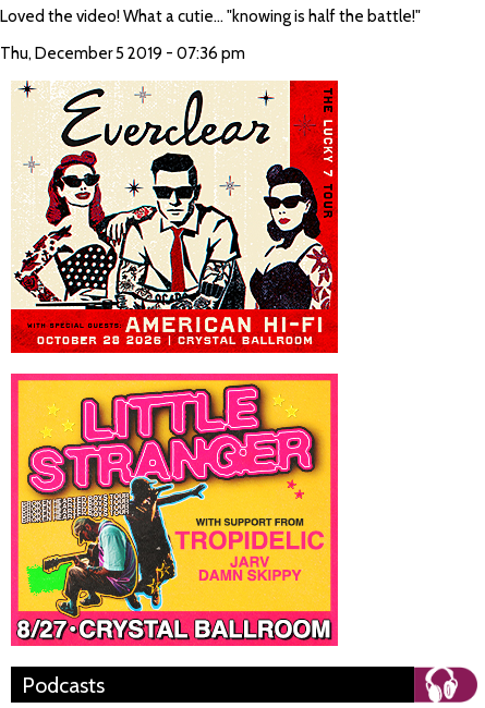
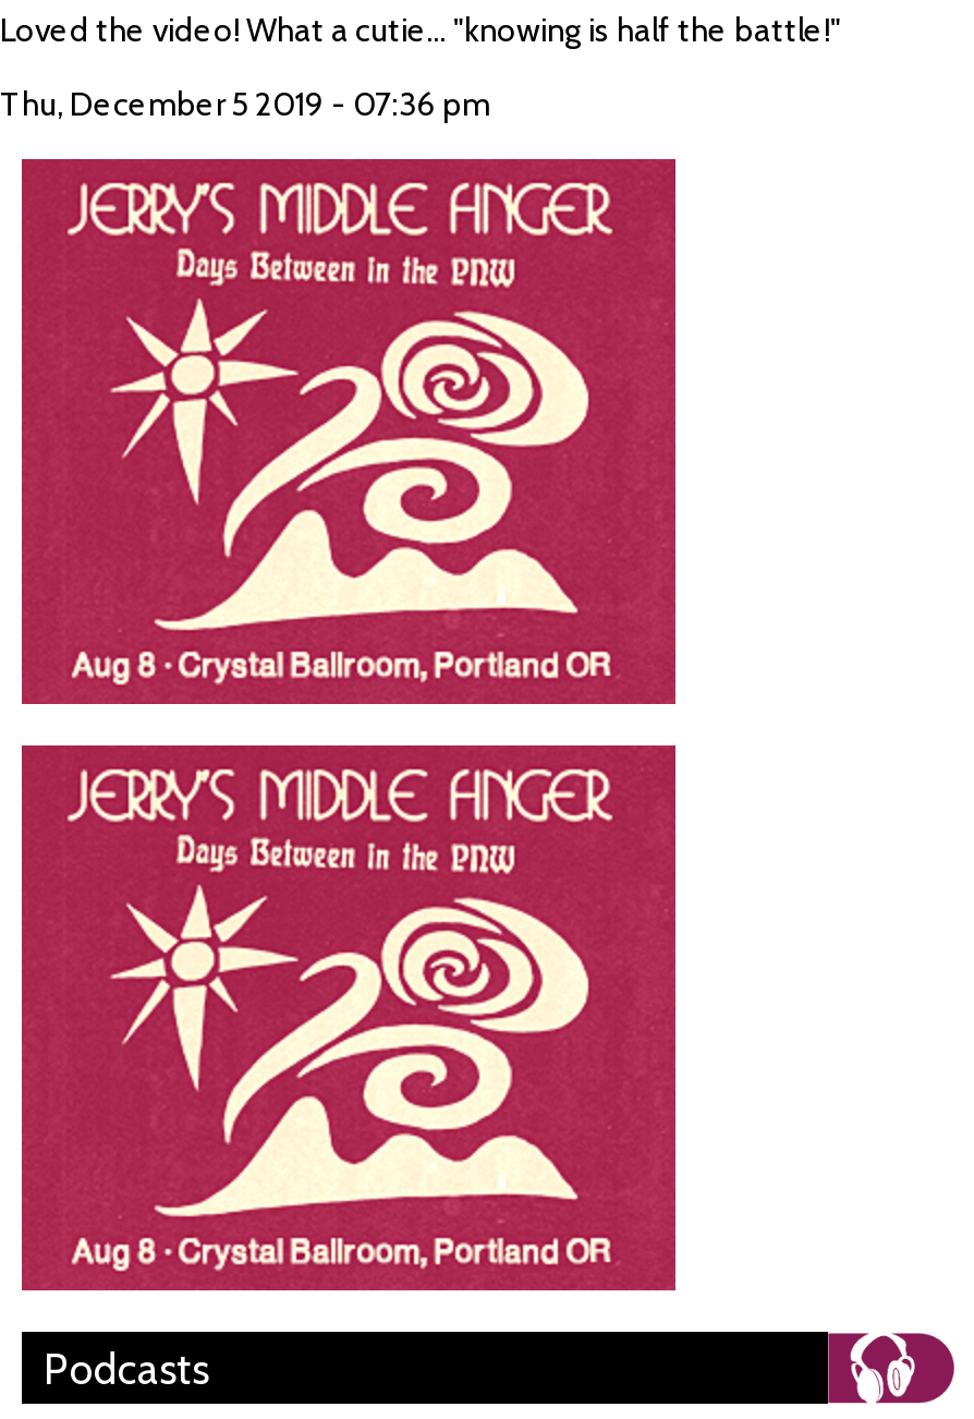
[11,81,338,353] [image] -> [20,157,675,704] [image]
[11,374,338,646] [image] -> [22,745,675,1290] [image]

